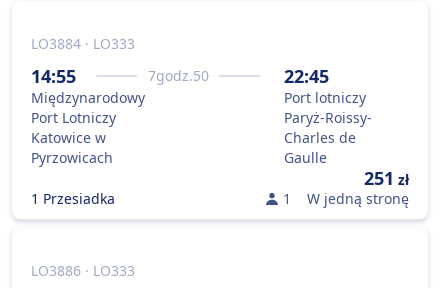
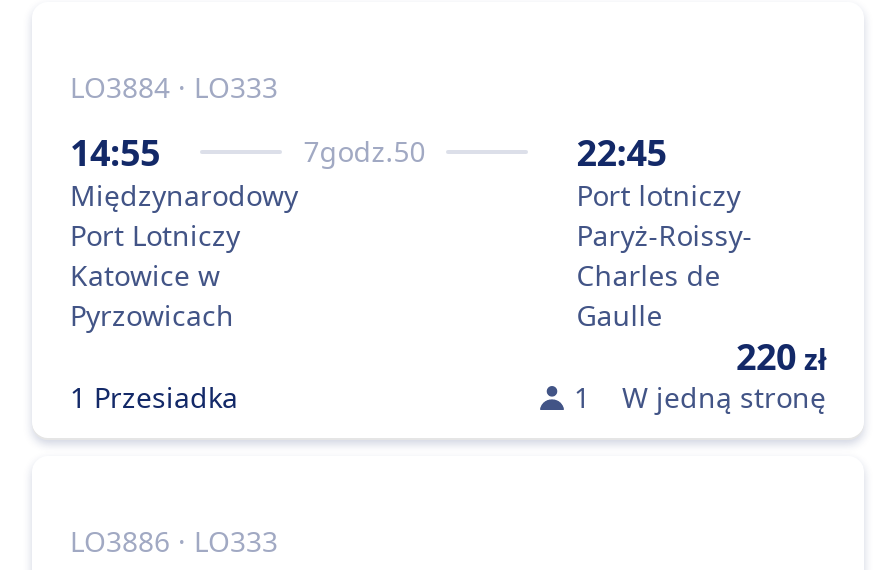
[364,166,409,190] 251 zł -> [736,332,826,380] 220 zł

